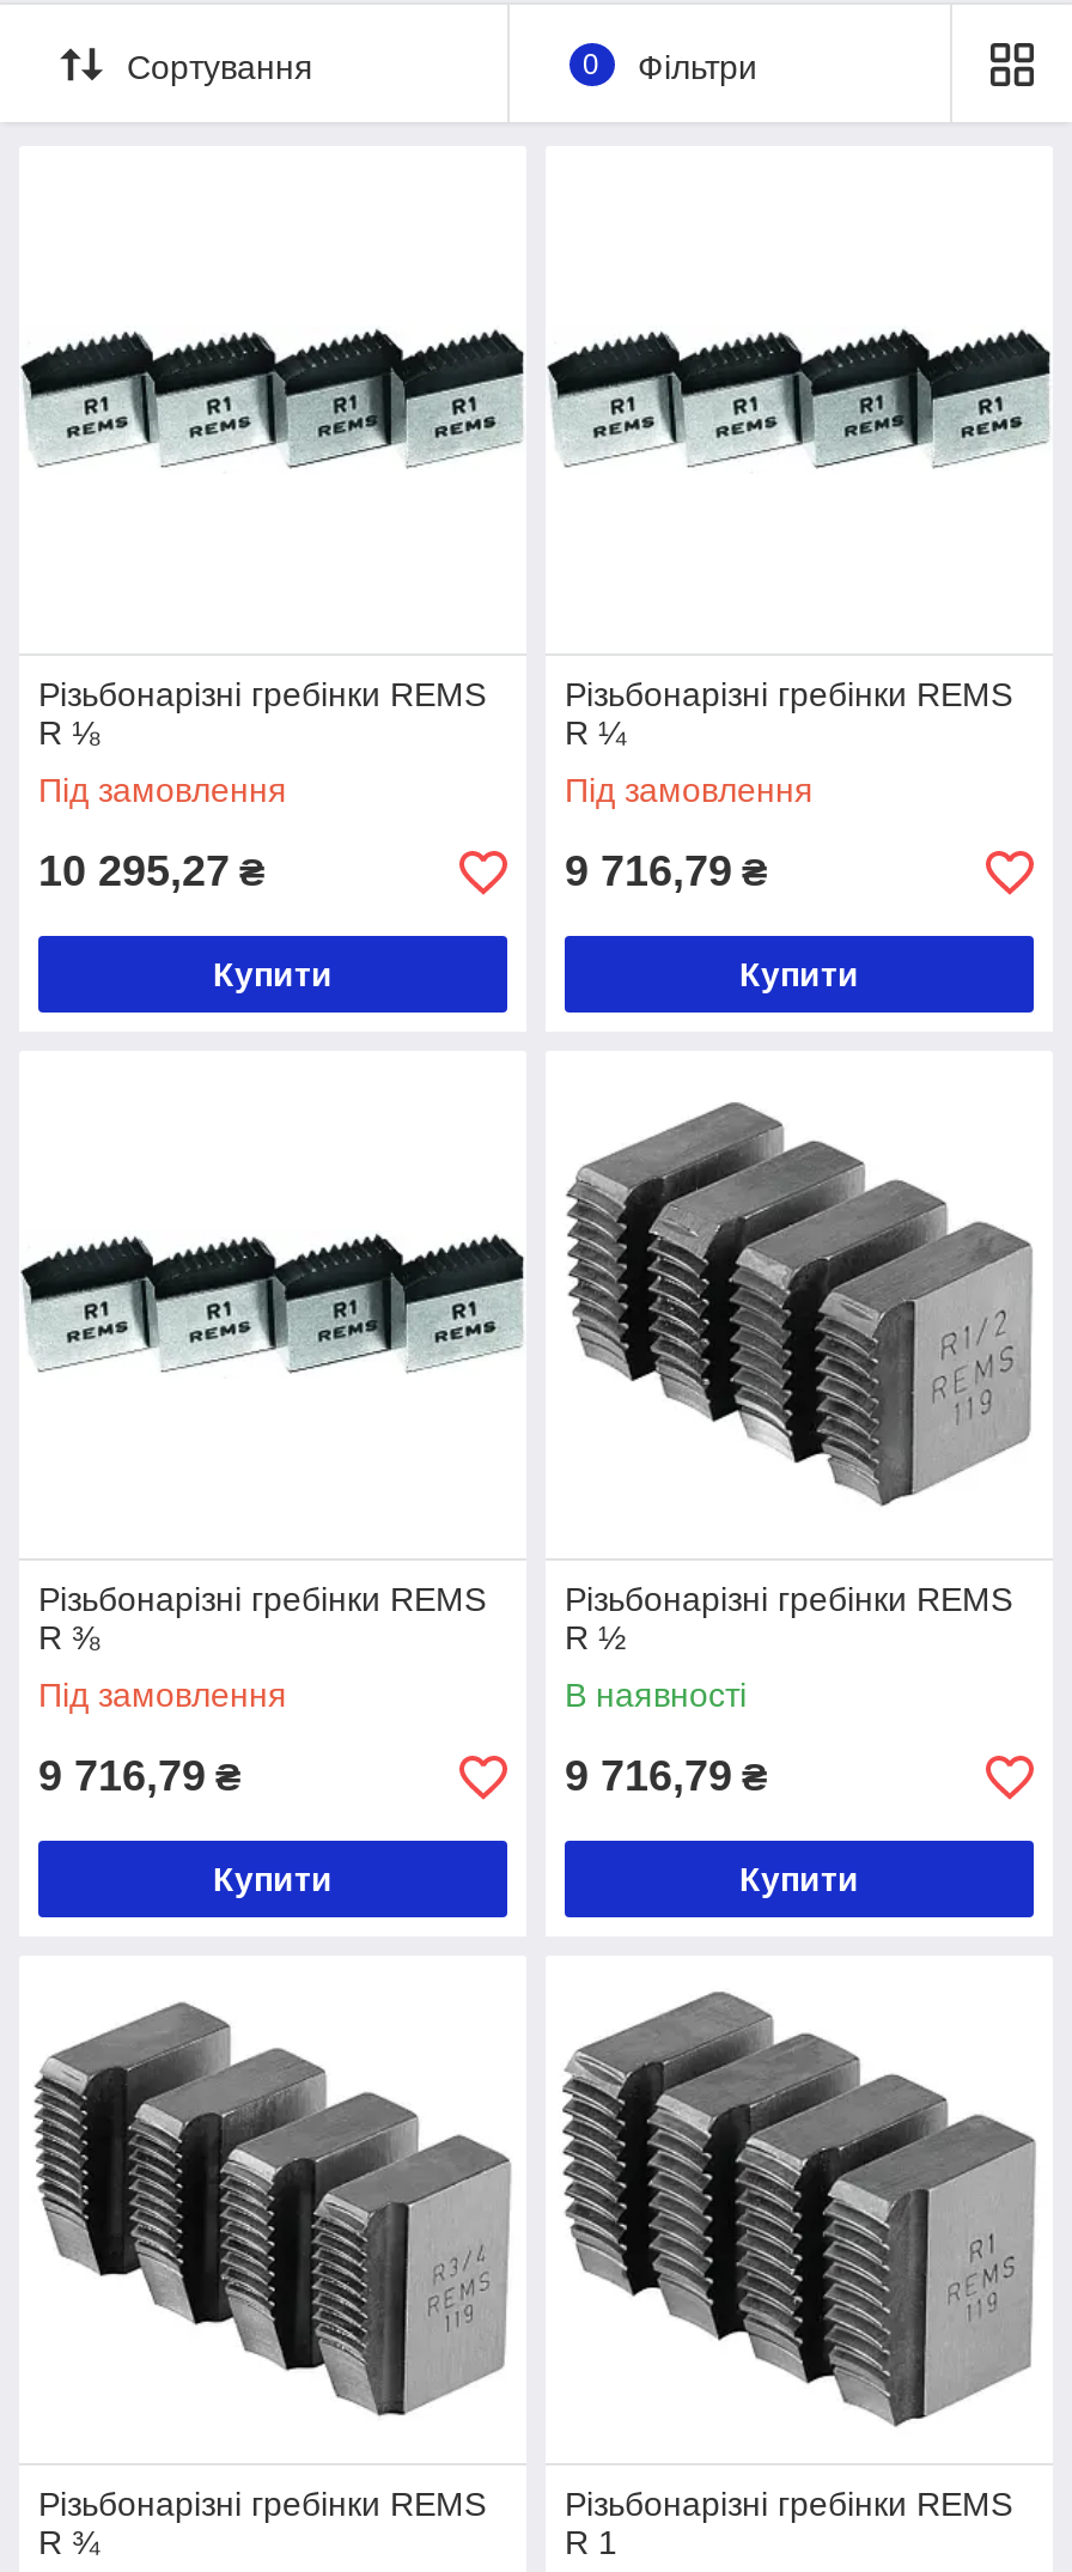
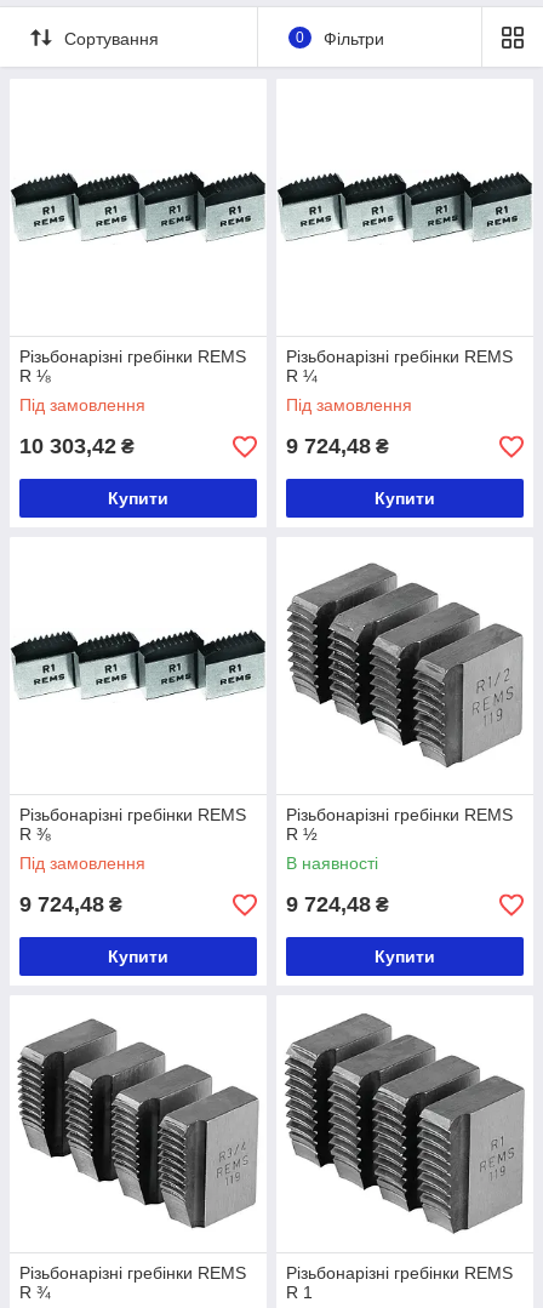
[38,847,266,895] 10 295,27 ₴ -> [19,434,135,458] 10 303,42 ₴
[565,847,768,895] 9 716,79 ₴ -> [286,434,389,458] 9 724,48 ₴
[38,1752,242,1800] 9 716,79 ₴ -> [19,892,122,916] 9 724,48 ₴
[565,1752,768,1800] 9 716,79 ₴ -> [286,892,389,916] 9 724,48 ₴

